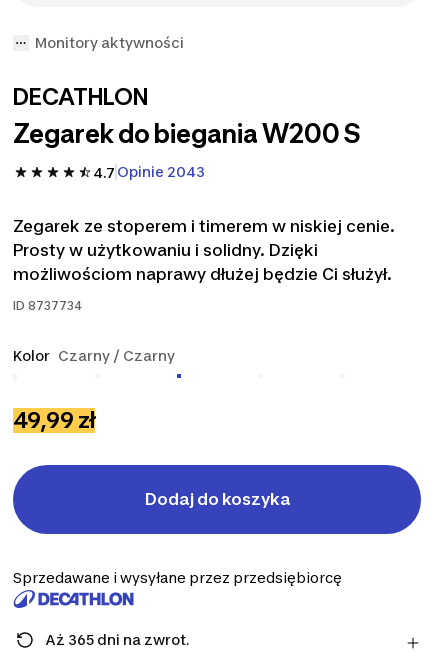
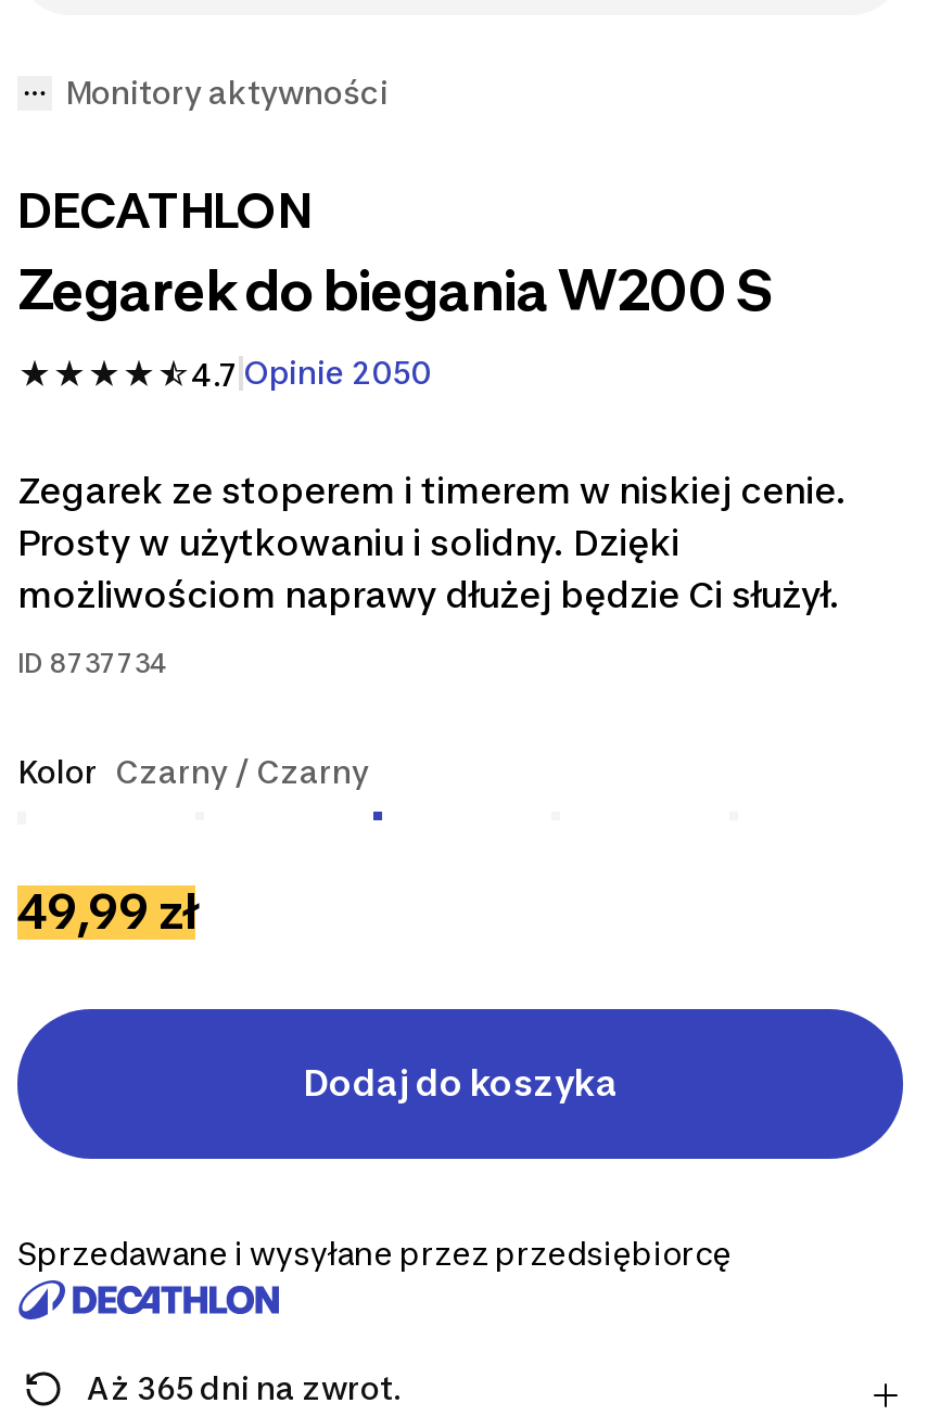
[93,163,205,180] 4.7 Opinie 2043 -> [191,354,432,392] 4.7 Opinie 2050

